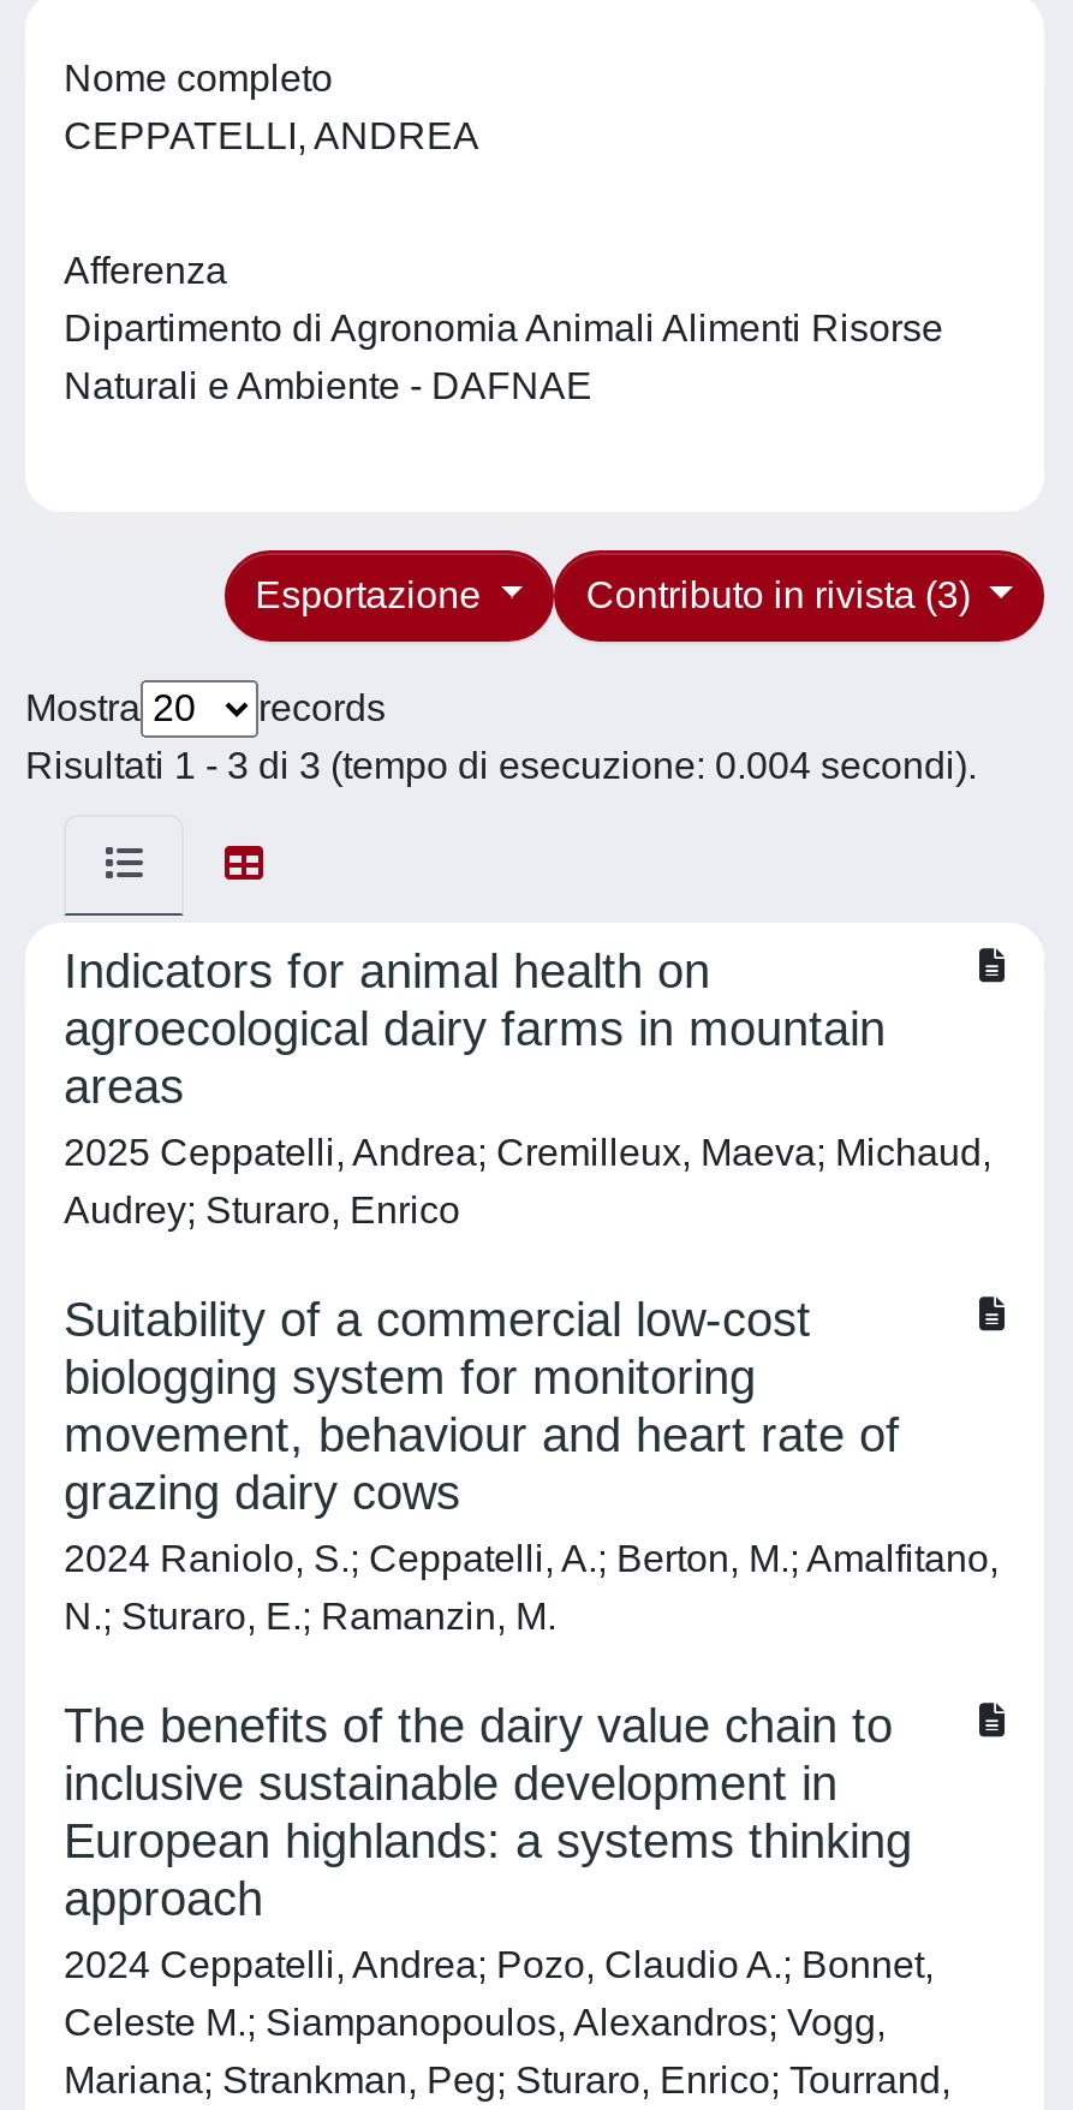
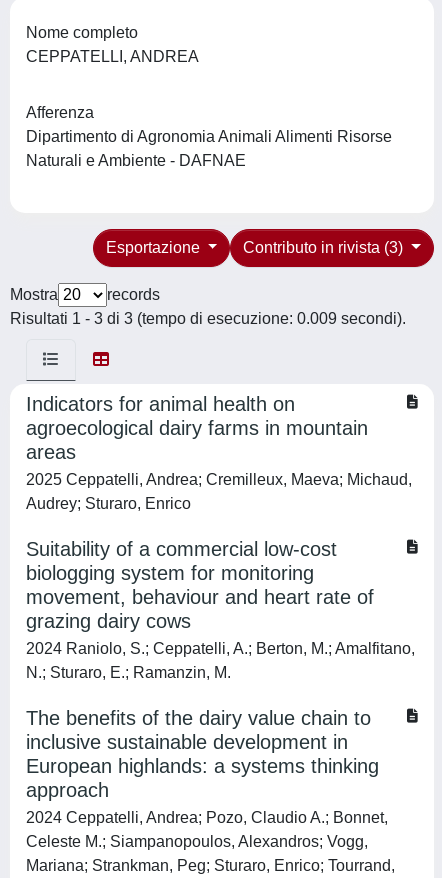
[25,745,977,786] Risultati 1 - 3 di 3 (tempo di esecuzione: 0.004 secondi). -> [10,310,406,327] Risultati 1 - 3 di 3 (tempo di esecuzione: 0.009 secondi).

